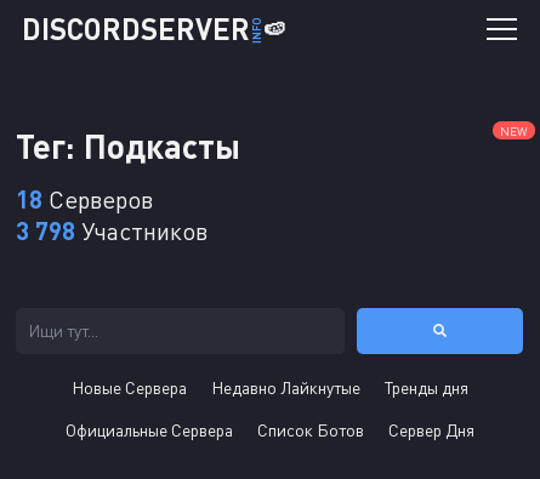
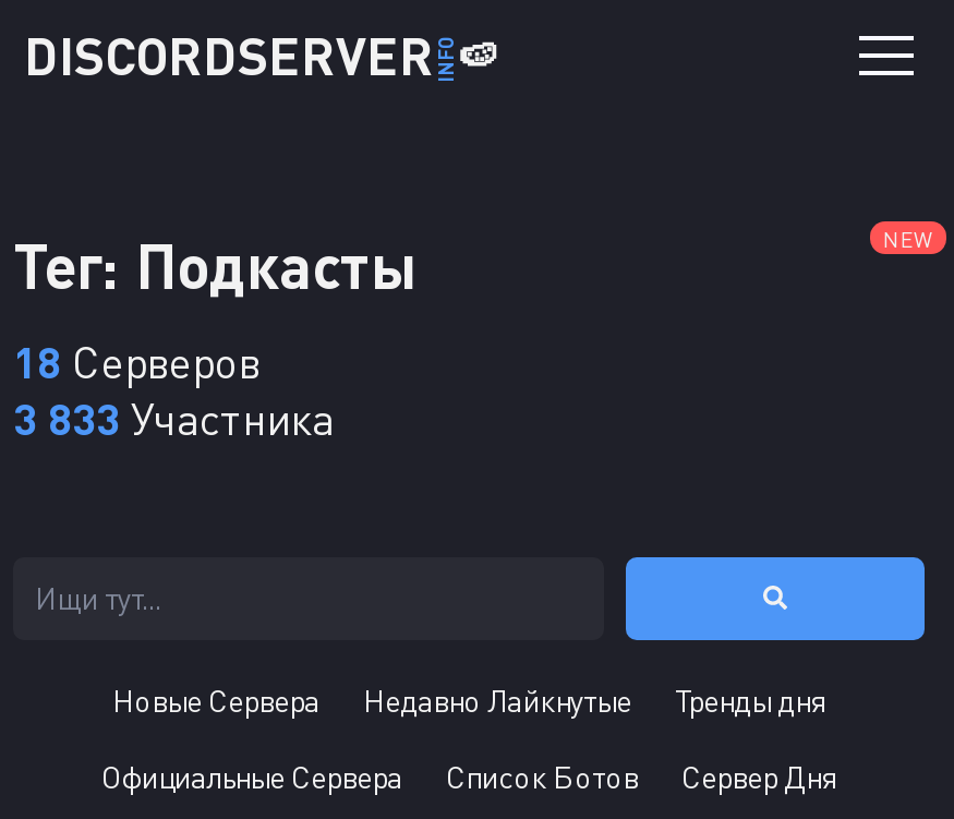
[16,216,208,246] 3 798 Участников -> [13,392,334,446] 3 833 Участника

